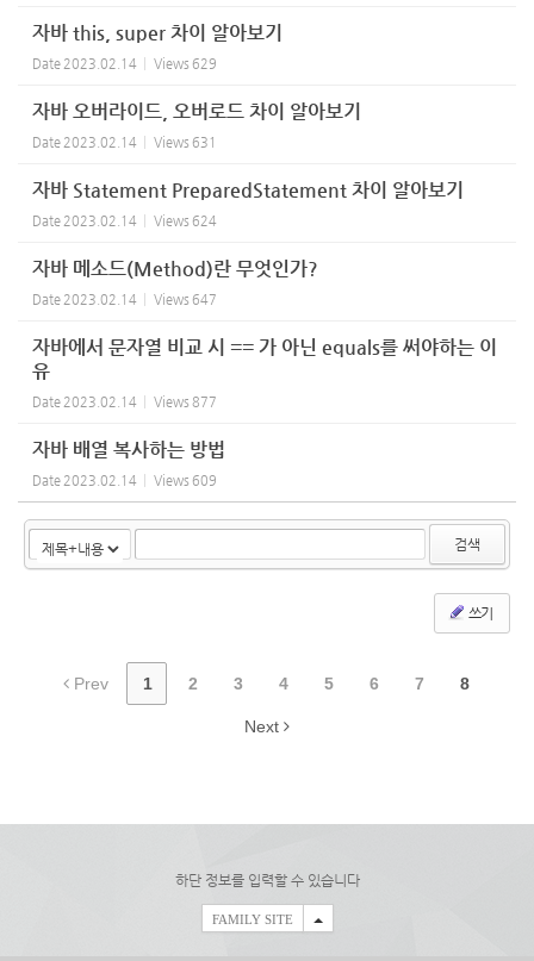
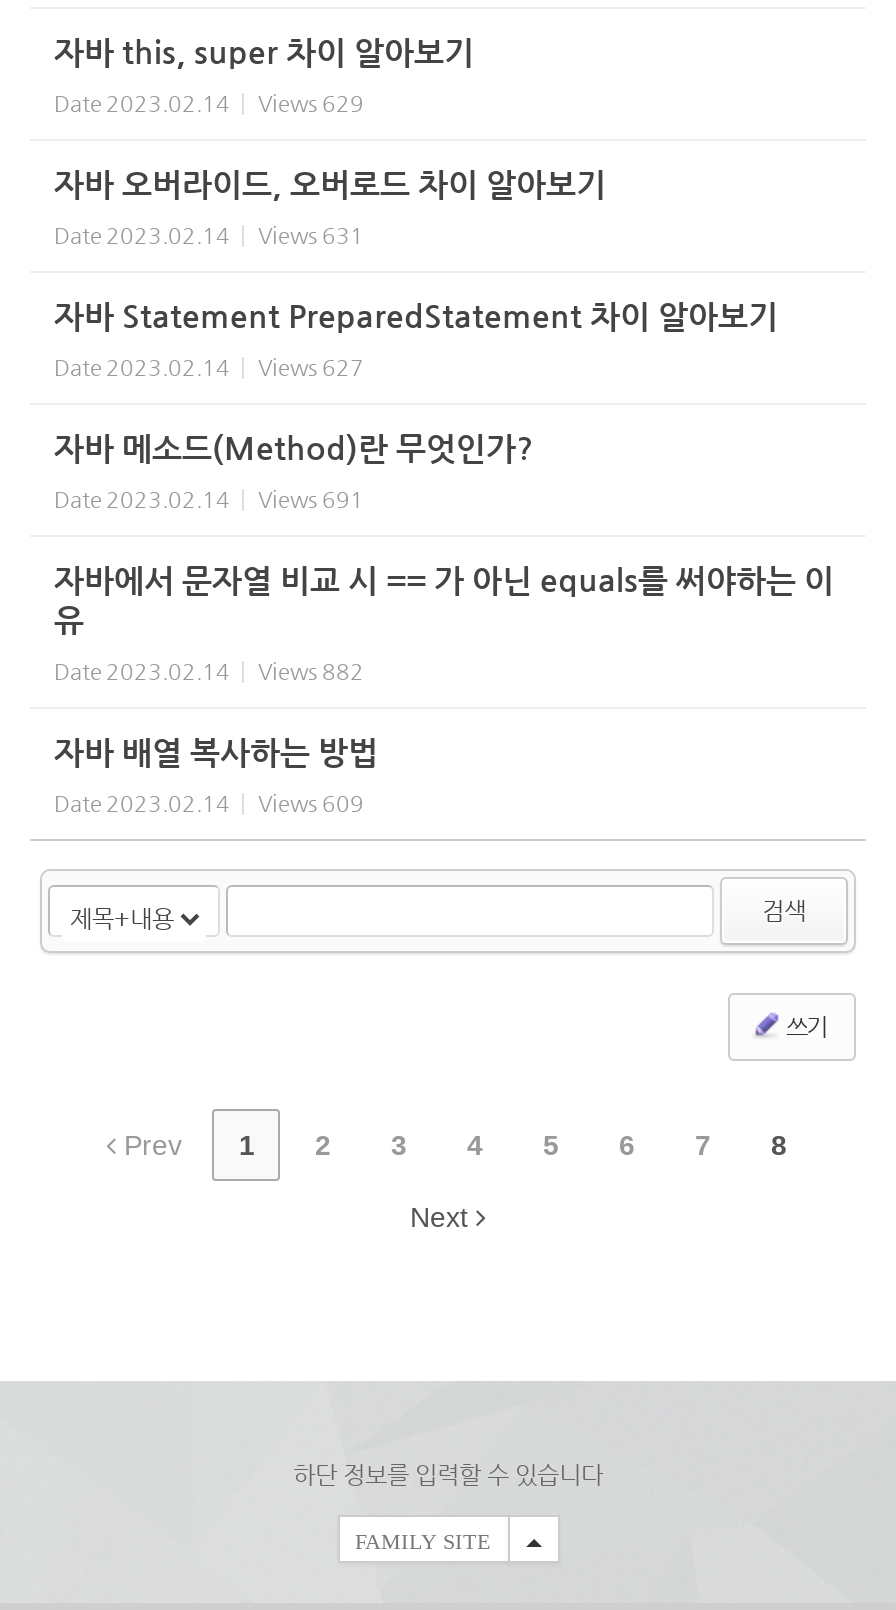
[32,213,217,229] Date 2023.02.14 Views 624 -> [54,355,364,381] Date 2023.02.14 Views 627
[32,292,217,307] Date 2023.02.14 Views 647 -> [54,487,364,513] Date 2023.02.14 Views 691
[32,394,217,410] Date 2023.02.14 Views 877 -> [54,659,364,685] Date 2023.02.14 Views 882

